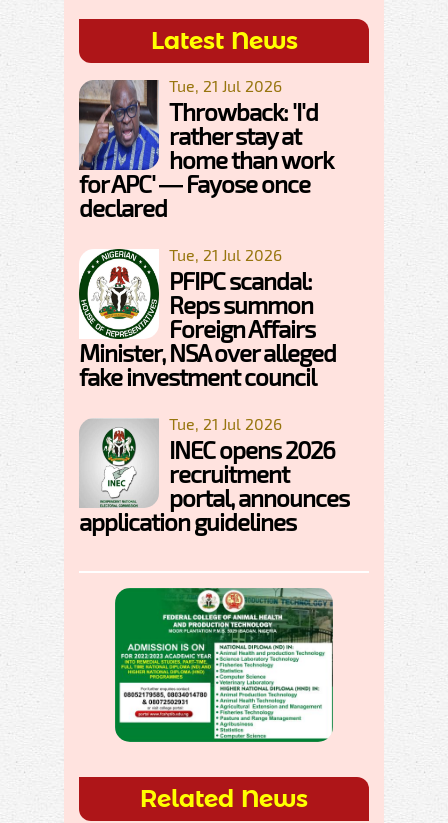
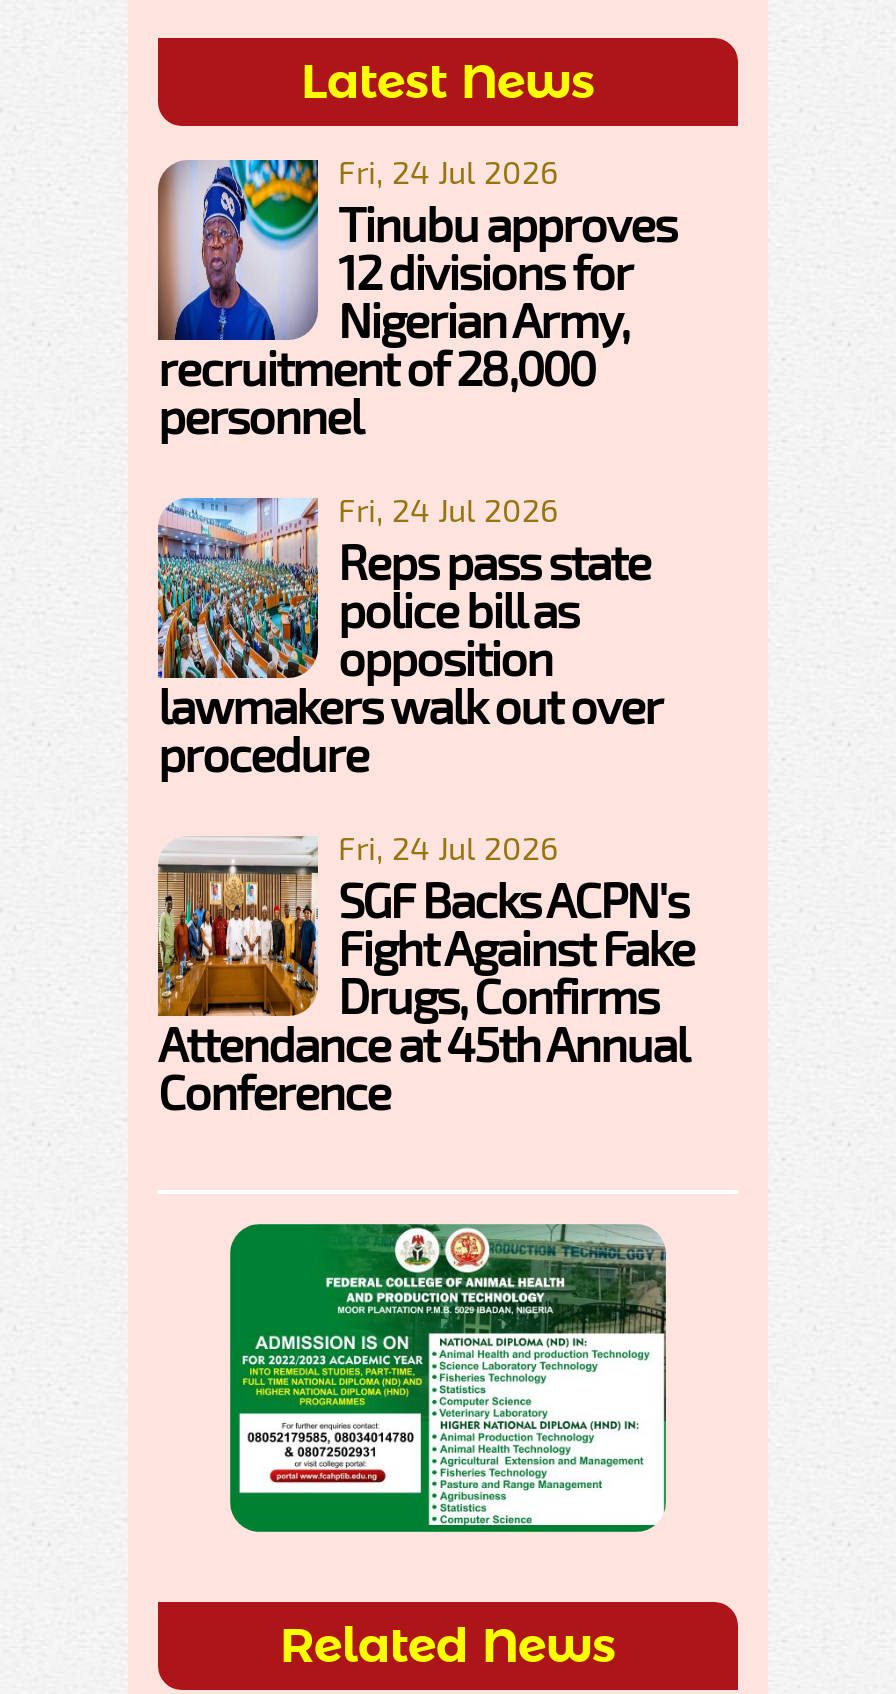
[78,76,333,222] [image] | Tue, 21 Jul 2026 | Throwback: 'I'd | rather stay at | home than work | for APC' — Fayose once | declared -> [156,152,676,444] [image] | Fri, 24 Jul 2026 | Tinubu approves | 12 divisions for | Nigerian Army, | recruitment of 28,000 | personnel
[79,245,336,391] [image] | Tue, 21 Jul 2026 | PFIPC scandal: | Reps summon | Foreign Affairs | Minister, NSA over alleged | fake investment council -> [156,490,660,782] [image] | Fri, 24 Jul 2026 | Reps pass state | police bill as | opposition | lawmakers walk out over | procedure
[79,414,349,536] [image] | Tue, 21 Jul 2026 | INEC opens 2026 | recruitment | portal, announces | application guidelines -> [156,828,694,1120] [image] | Fri, 24 Jul 2026 | SGF Backs ACPN's | Fight Against Fake | Drugs, Confirms | Attendance at 45th Annual | Conference

